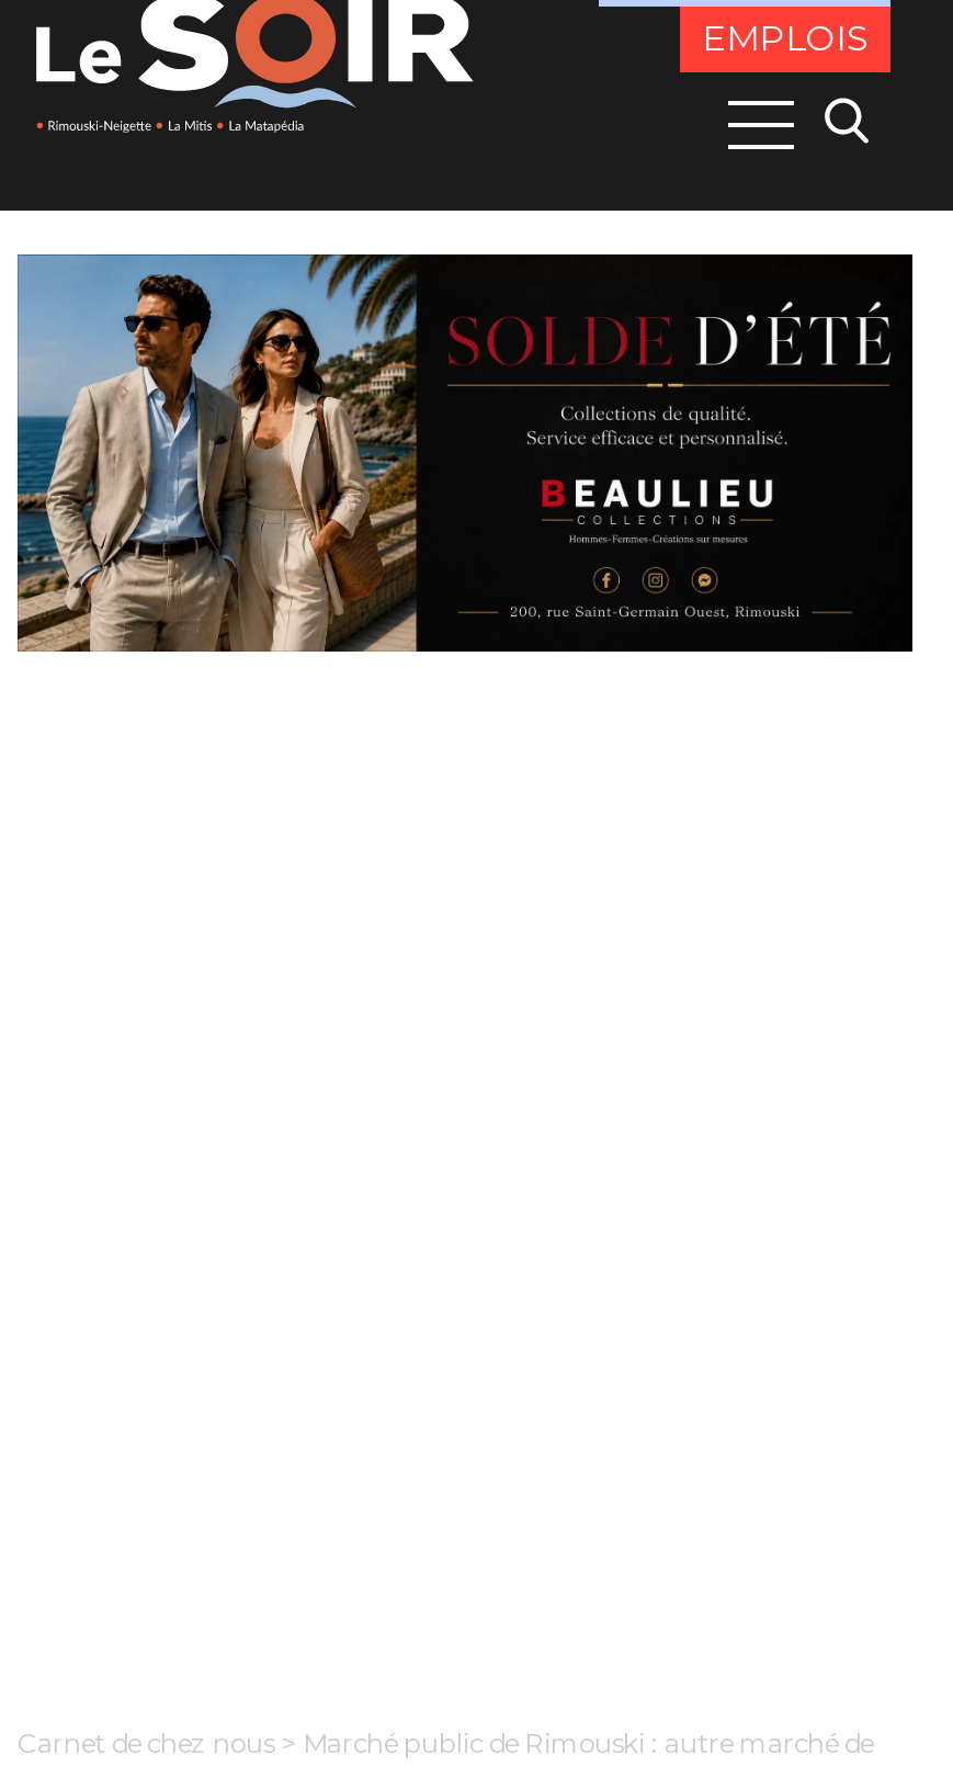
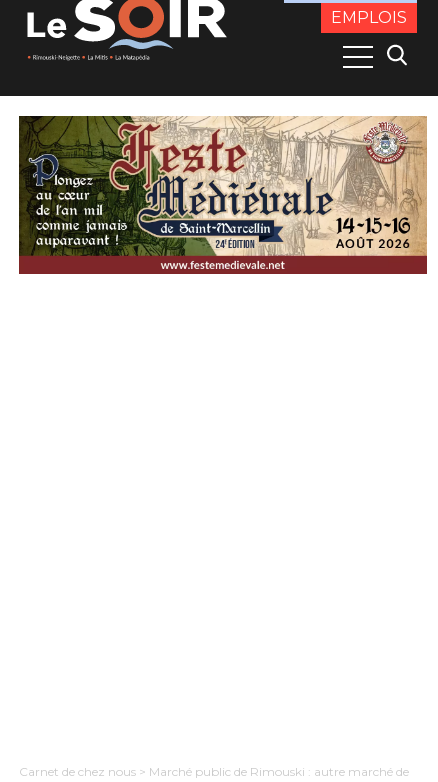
[15,252,915,654] [image] -> [18,115,428,275] [image]

